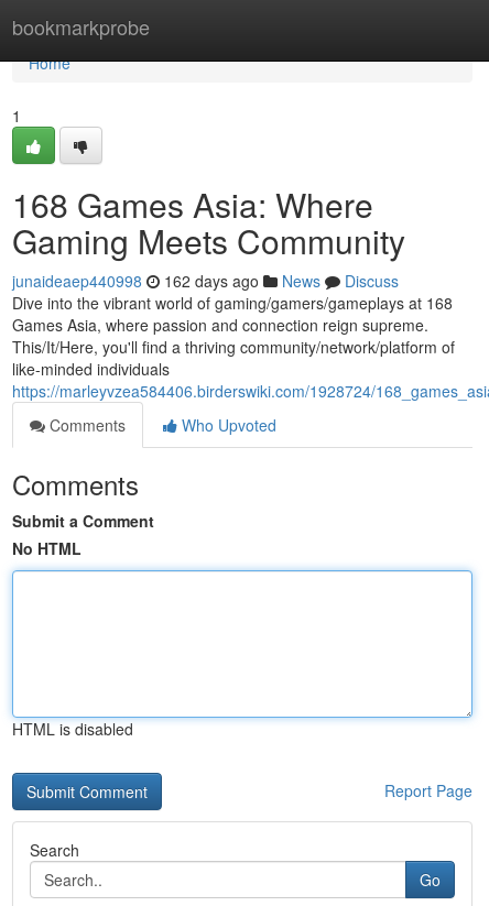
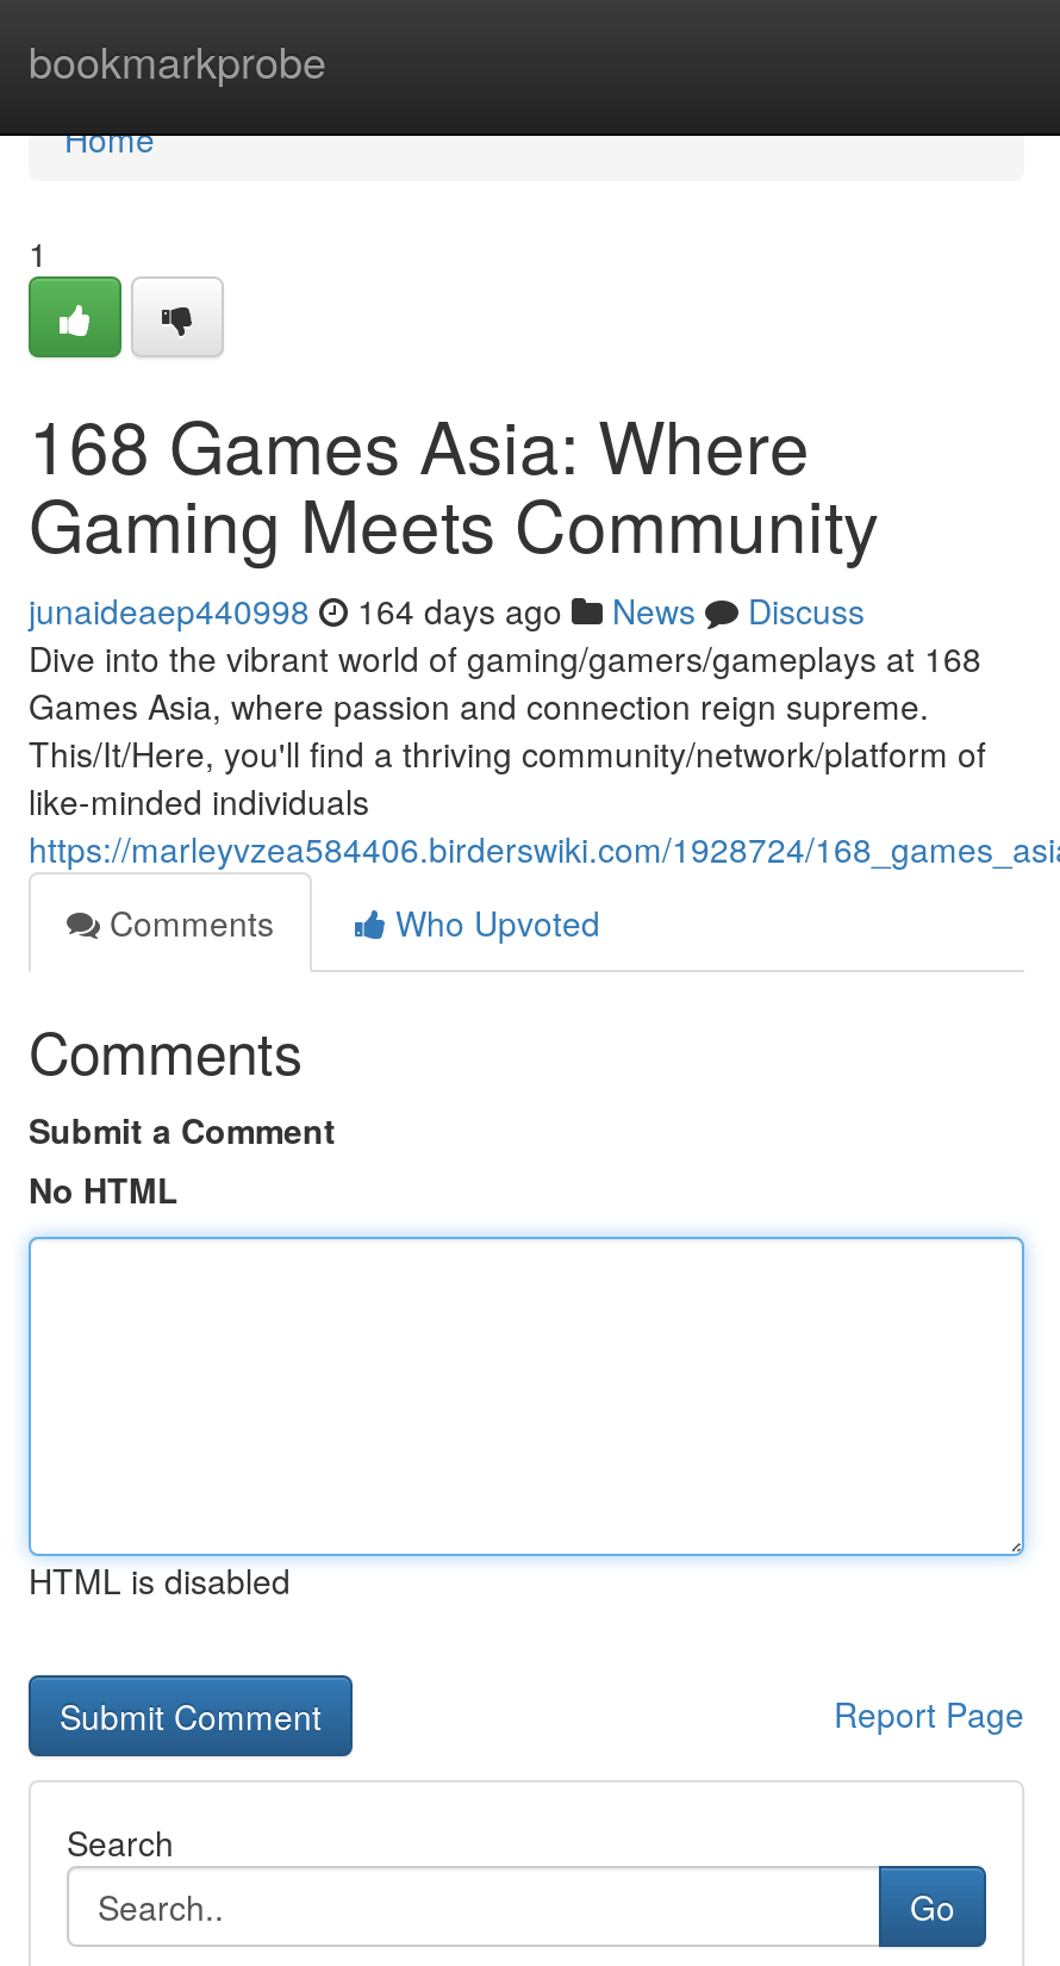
[12,270,399,292] junaideaep440998 162 days ago News Discuss -> [29,586,865,634] junaideaep440998 164 days ago News Discuss

